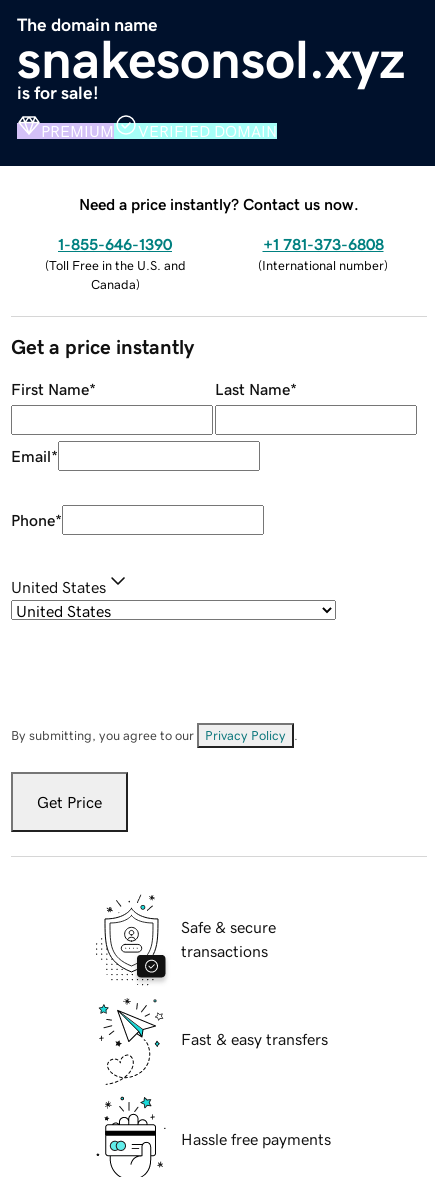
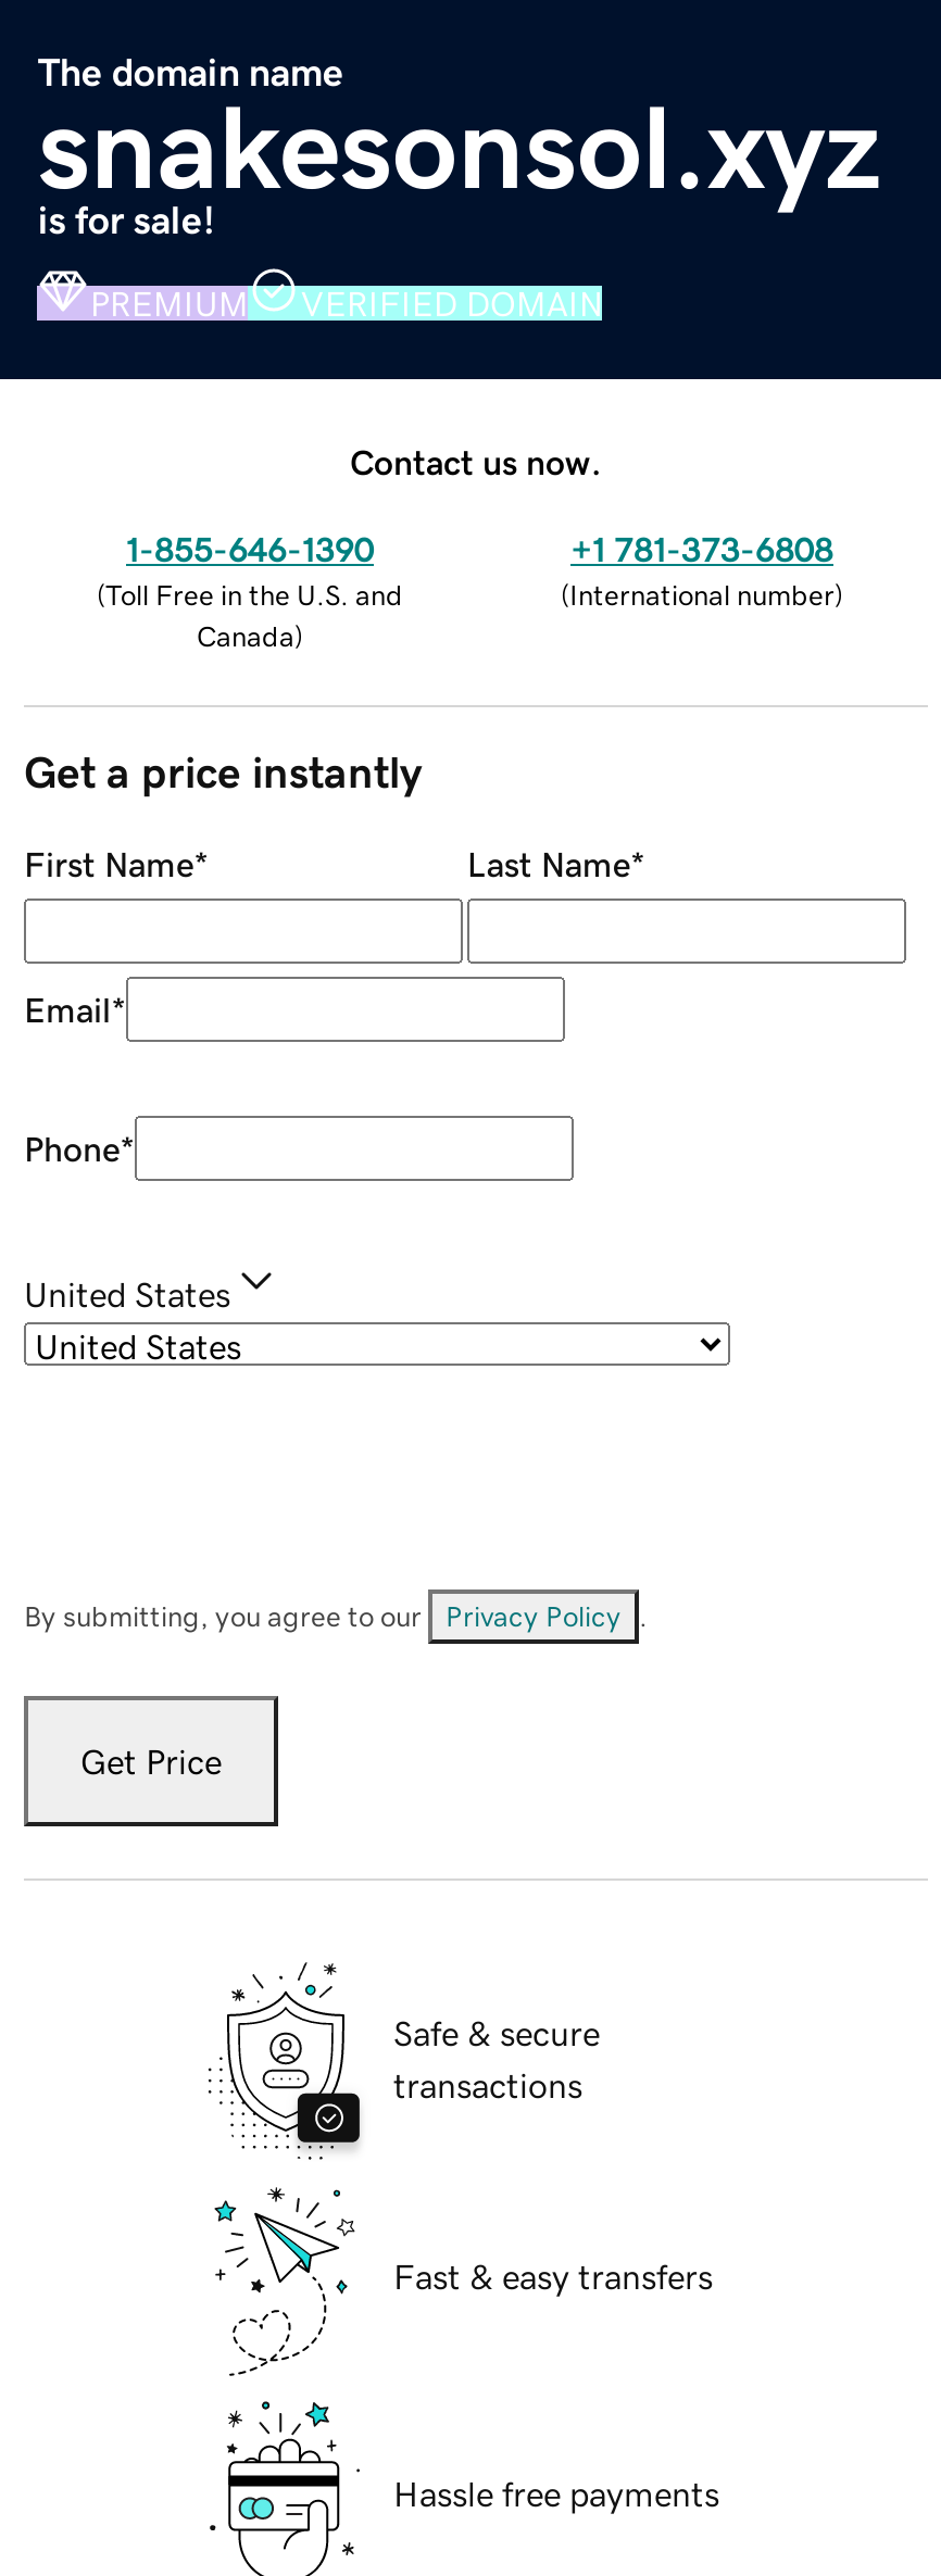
[79,196,359,212] Need a price instantly? Contact us now. -> [350,443,602,478] Contact us now.

